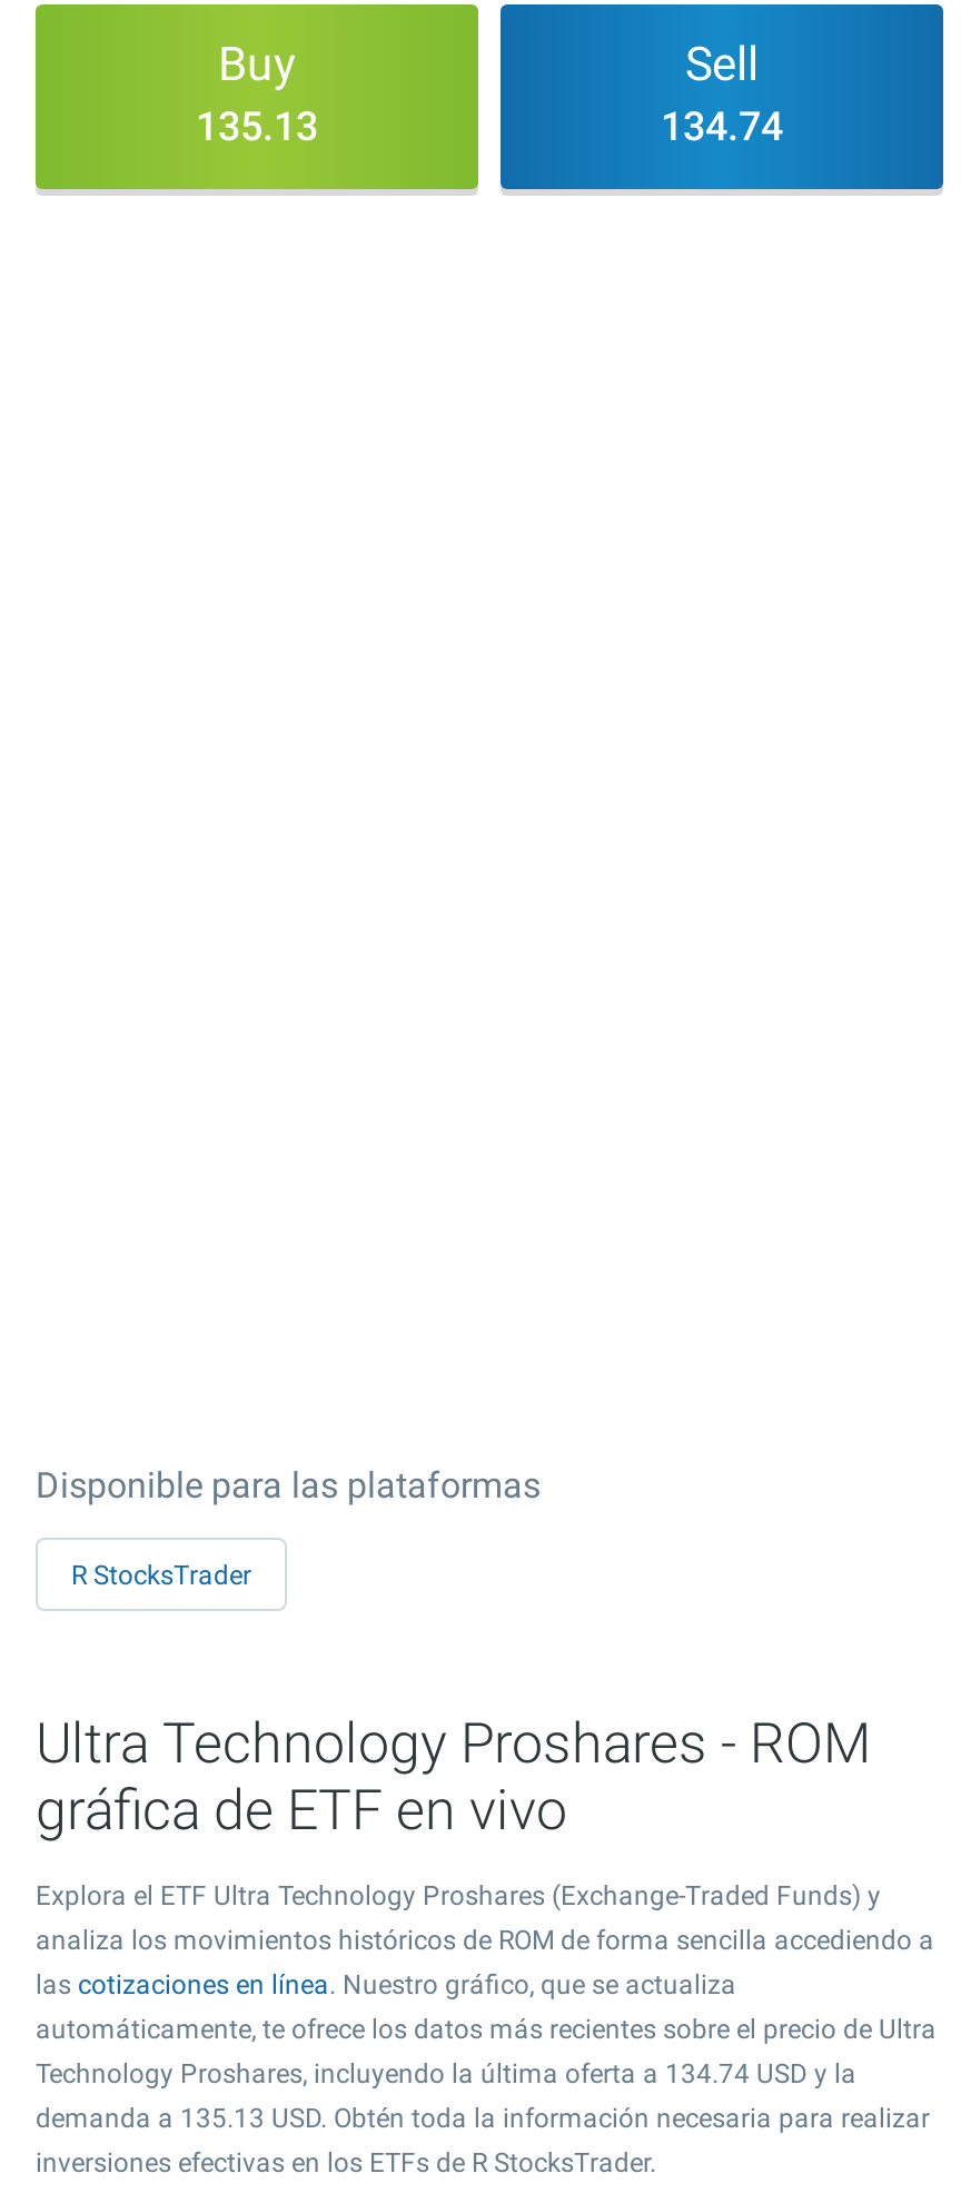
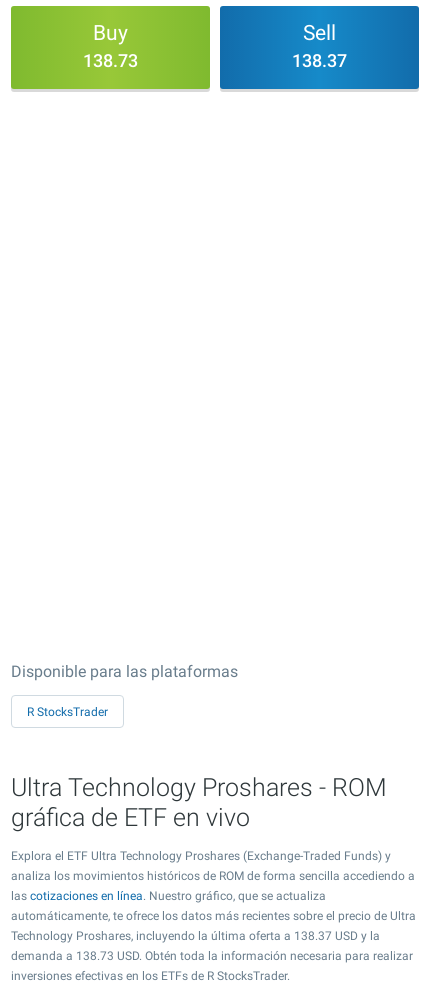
[196,102,318,149] 135.13 -> [83,50,138,71] 138.73
[661,102,783,149] 134.74 -> [292,50,347,71] 138.37
[36,2058,856,2090] Technology Proshares, incluyendo la última oferta a 134.74 USD y la -> [11,929,380,943] Technology Proshares, incluyendo la última oferta a 138.37 USD y la
[36,2103,930,2134] demanda a 135.13 USD. Obtén toda la información necesaria para realizar -> [11,949,413,963] demanda a 138.73 USD. Obtén toda la información necesaria para realizar

